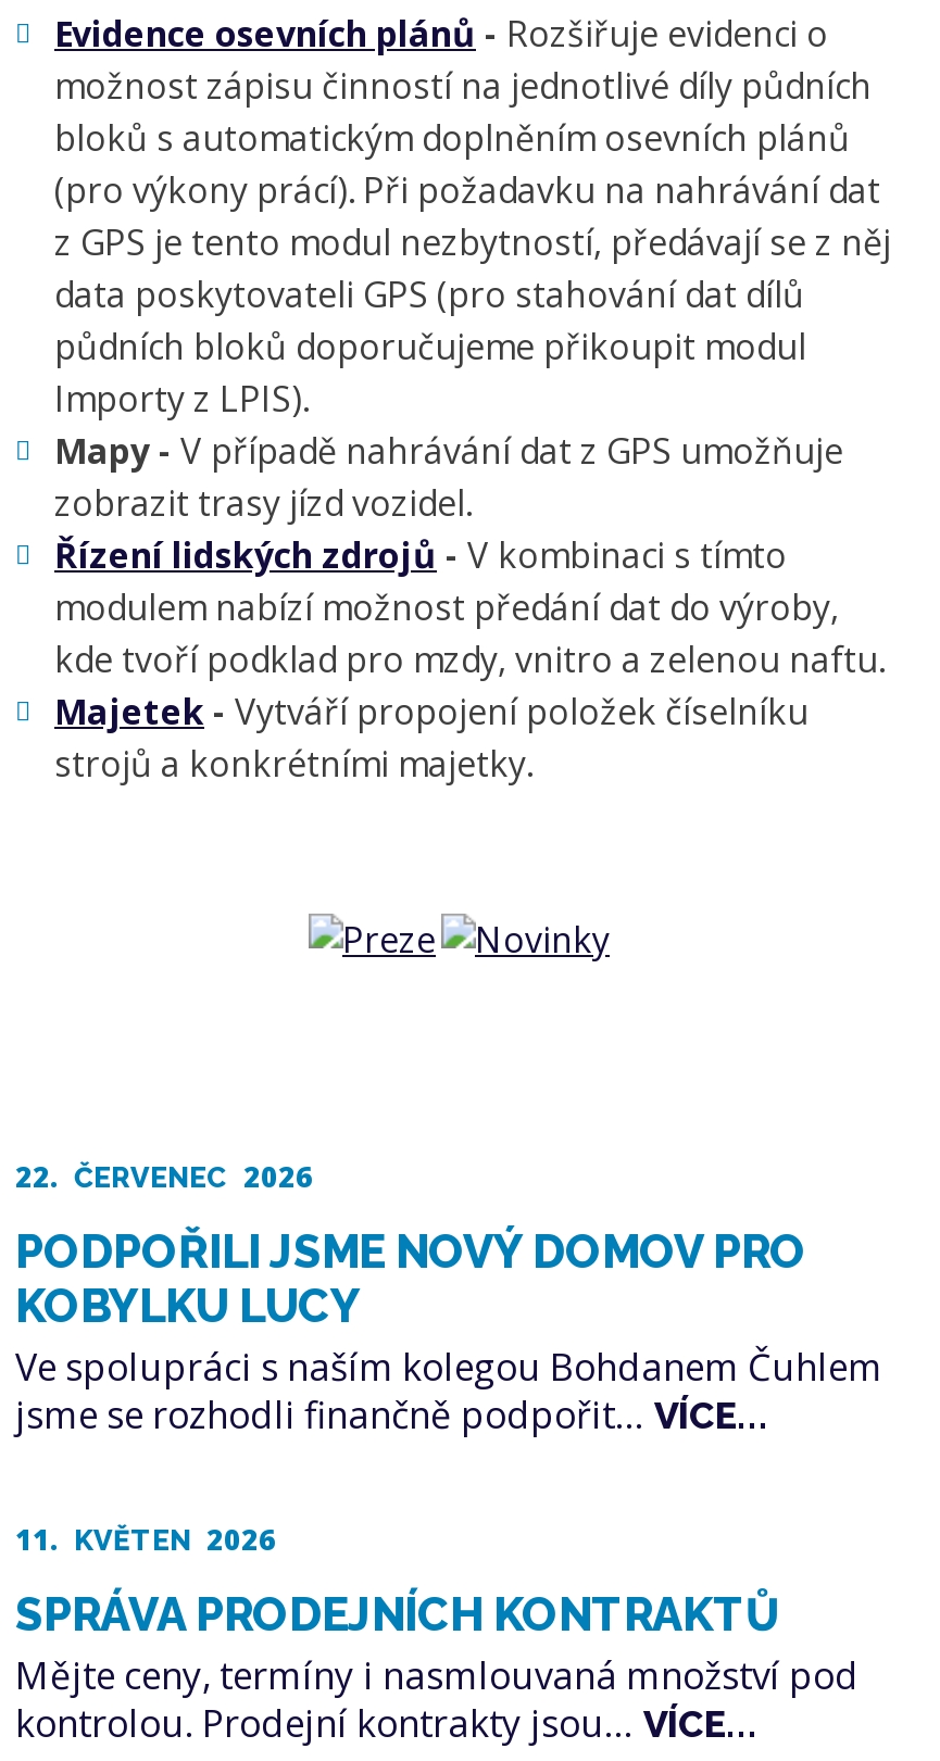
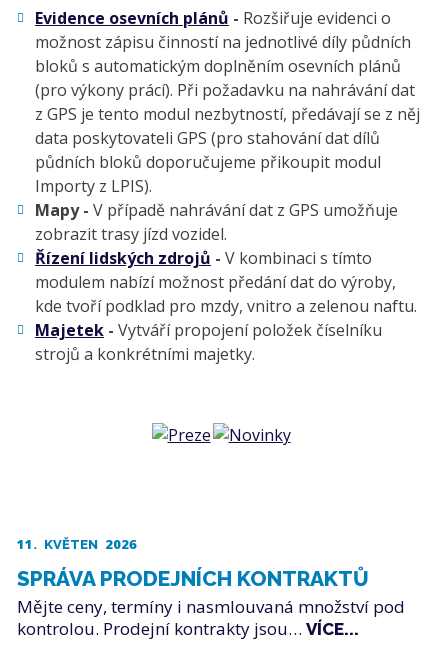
[15,1157,882,1439] 22. ČERVENEC 2026 | PODPOŘILI JSME NOVÝ DOMOV PRO | KOBYLKU LUCY | Ve spolupráci s naším kolegou Bohdanem Čuhlem | jsme se rozhodli finančně podpořit… VÍCE... -> none

